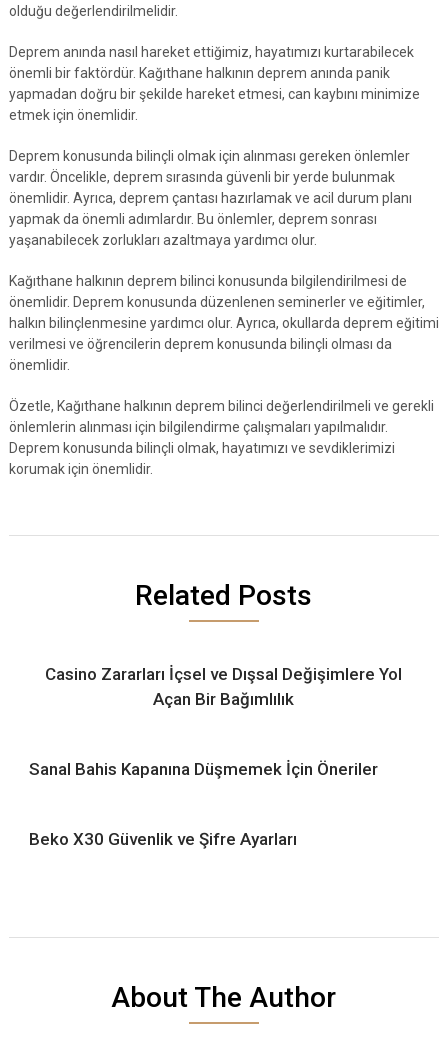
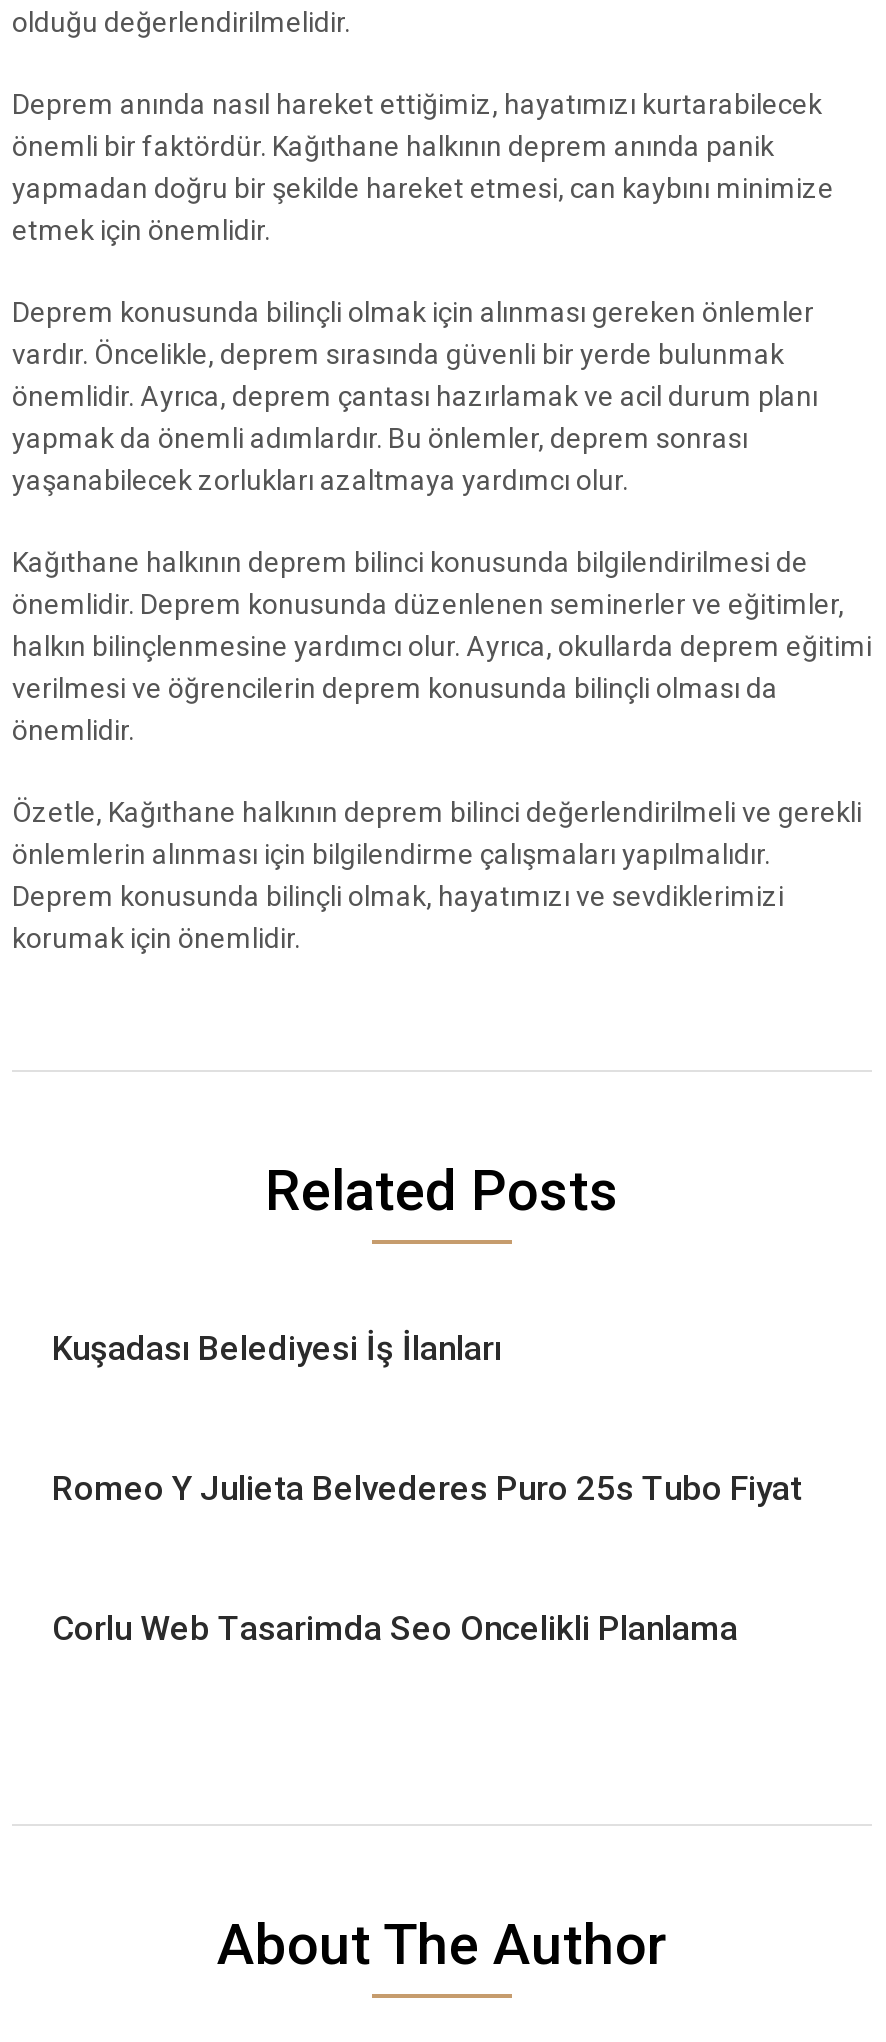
[45,664,402,709] Casino Zararları İçsel ve Dışsal Değişimlere Yol | Açan Bir Bağımlılık -> [52,1328,502,1368] Kuşadası Belediyesi İş İlanları
[29,759,378,779] Sanal Bahis Kapanına Düşmemek İçin Öneriler -> [52,1468,802,1508] Romeo Y Julieta Belvederes Puro 25s Tubo Fiyat
[29,829,297,849] Beko X30 Güvenlik ve Şifre Ayarları -> [52,1608,738,1648] Corlu Web Tasarimda Seo Oncelikli Planlama

